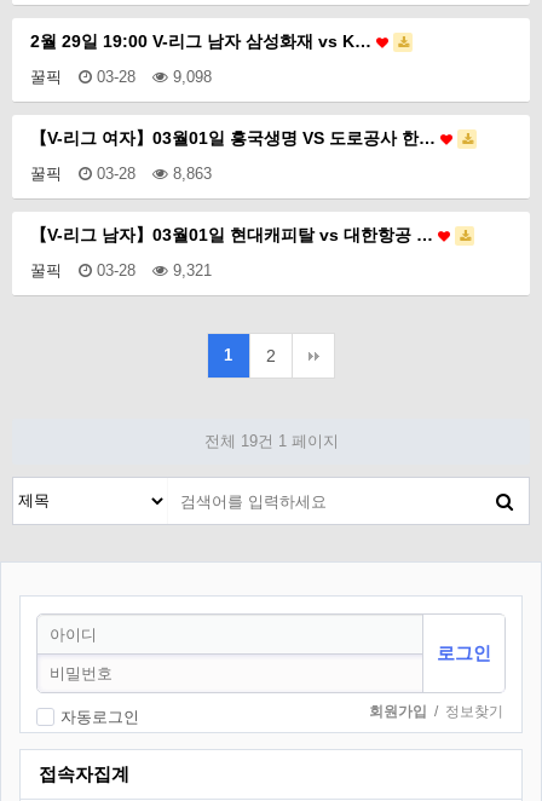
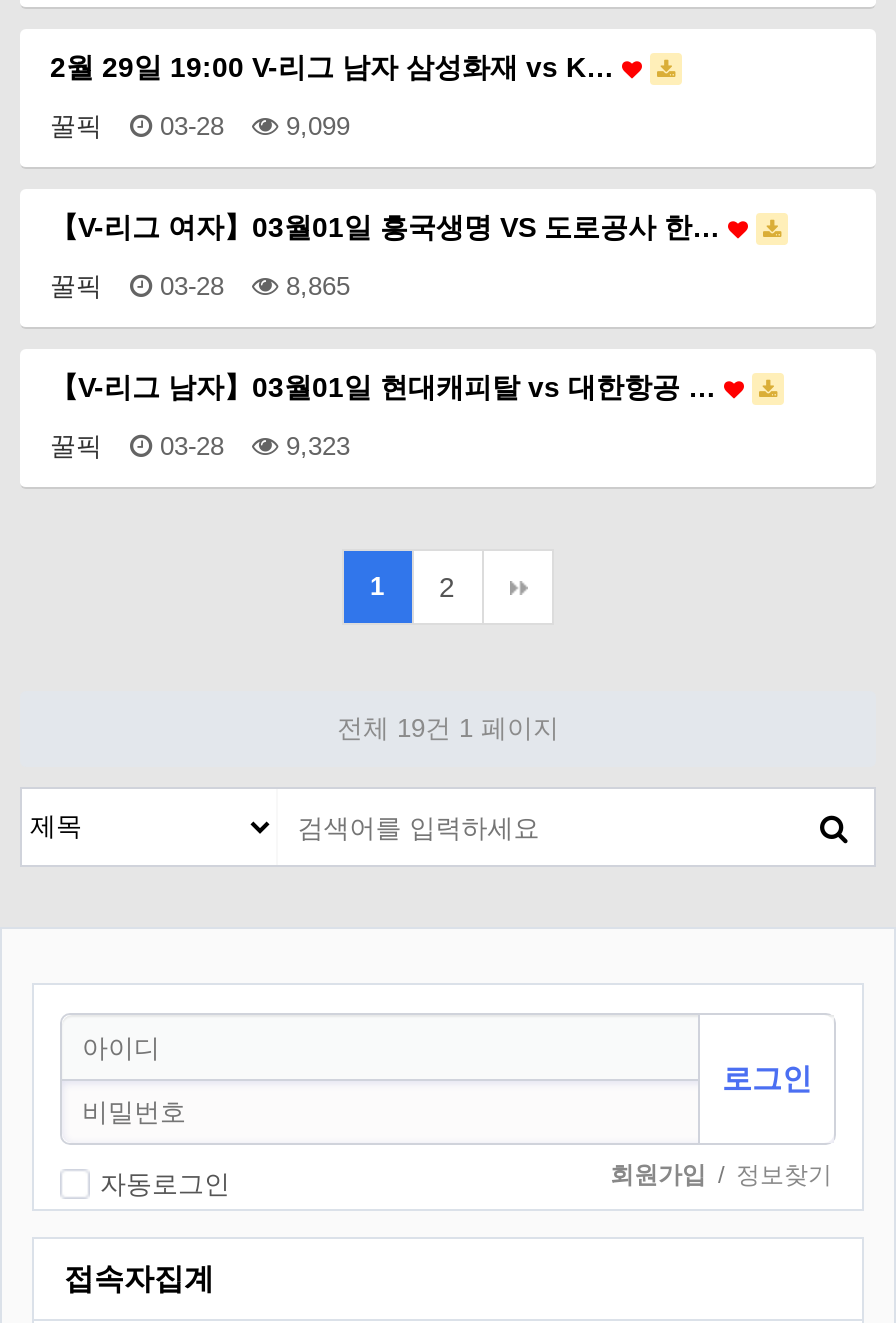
[30,68,212,86] 꿀픽 03-28 9,098 -> [50,111,350,141] 꿀픽 03-28 9,099
[30,165,212,183] 꿀픽 03-28 8,863 -> [50,271,350,301] 꿀픽 03-28 8,865
[30,261,212,280] 꿀픽 03-28 9,321 -> [50,431,350,461] 꿀픽 03-28 9,323

